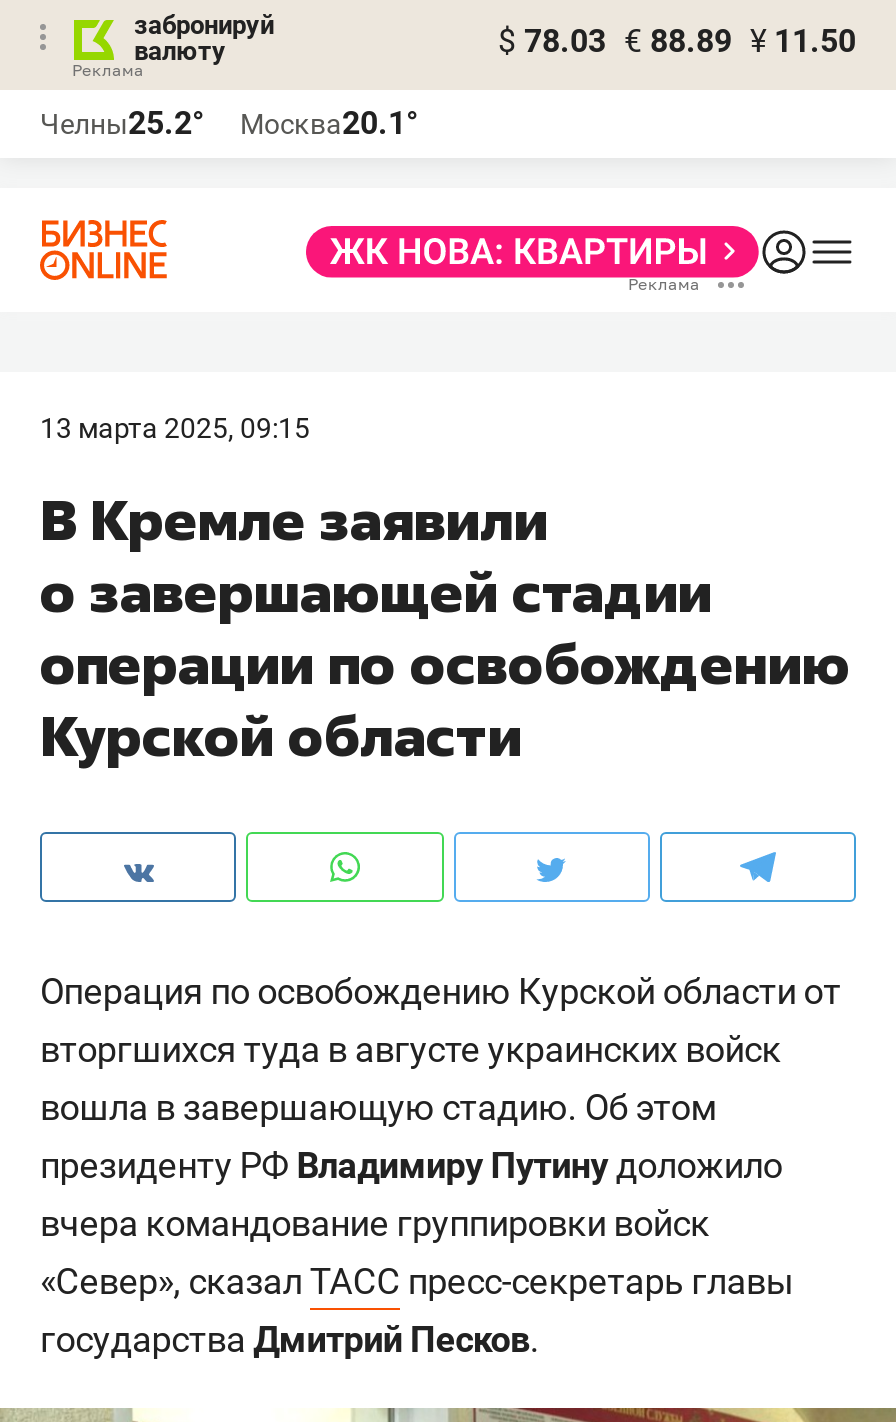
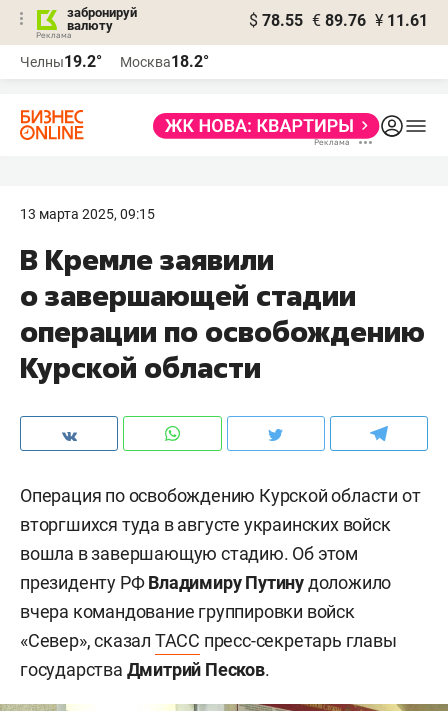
[498,22,856,60] $ 78.03 € 88.89 ¥ 11.50 -> [249,11,428,30] $ 78.55 € 89.76 ¥ 11.61
[40,104,204,142] Челны25.2° -> [20,52,102,71] Челны19.2°
[240,104,418,142] Москва20.1° -> [120,52,209,71] Москва18.2°

